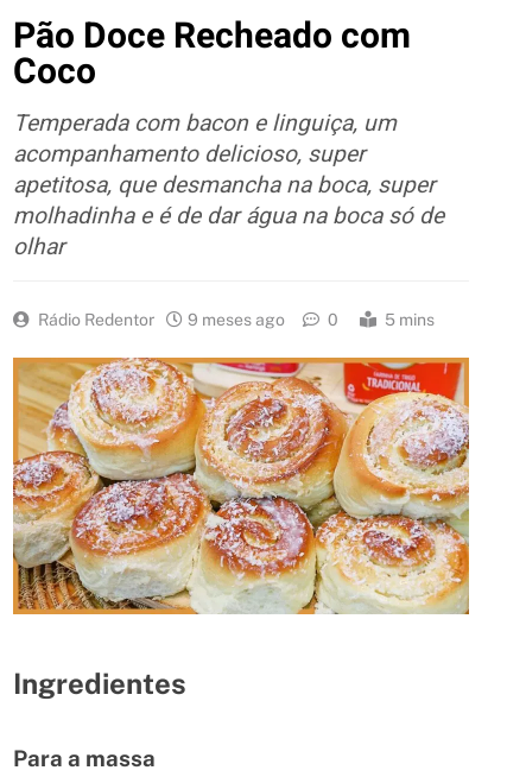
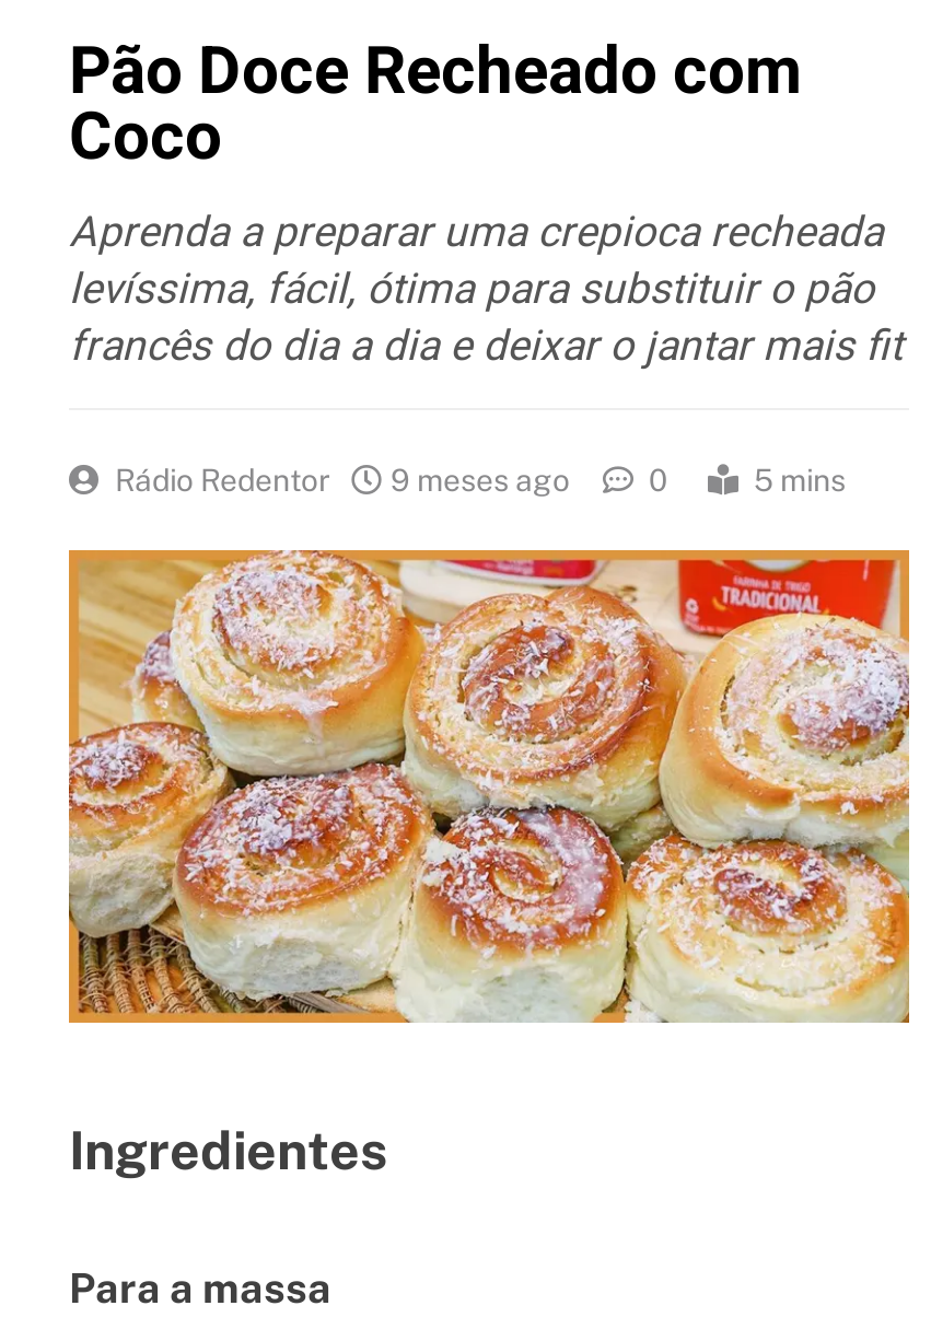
[13,107,444,264] Temperada com bacon e linguiça, um | acompanhamento delicioso, super | apetitosa, que desmancha na boca, super | molhadinha e é de dar água na boca só de | olhar -> [69,202,903,377] Aprenda a preparar uma crepioca recheada | levíssima, fácil, ótima para substituir o pão | francês do dia a dia e deixar o jantar mais fit

